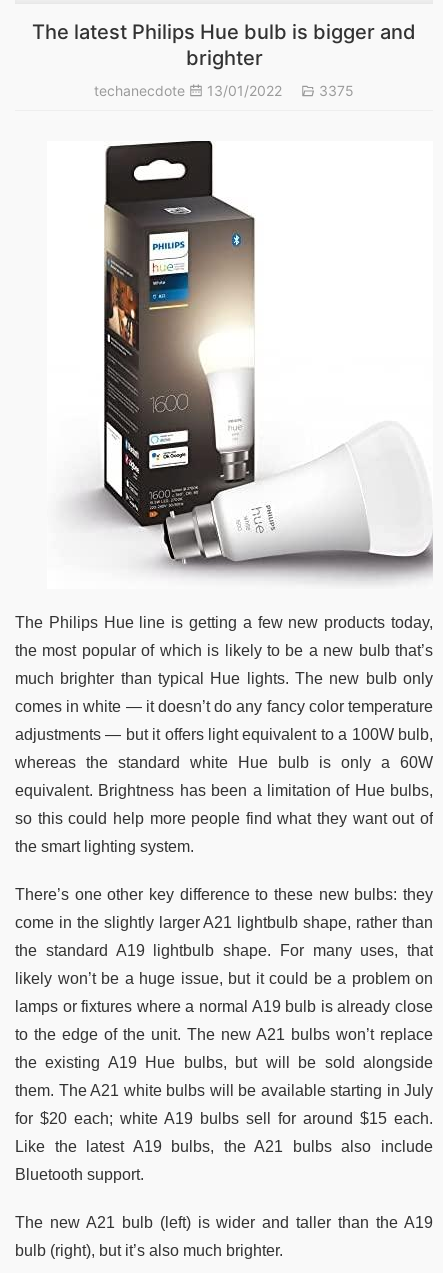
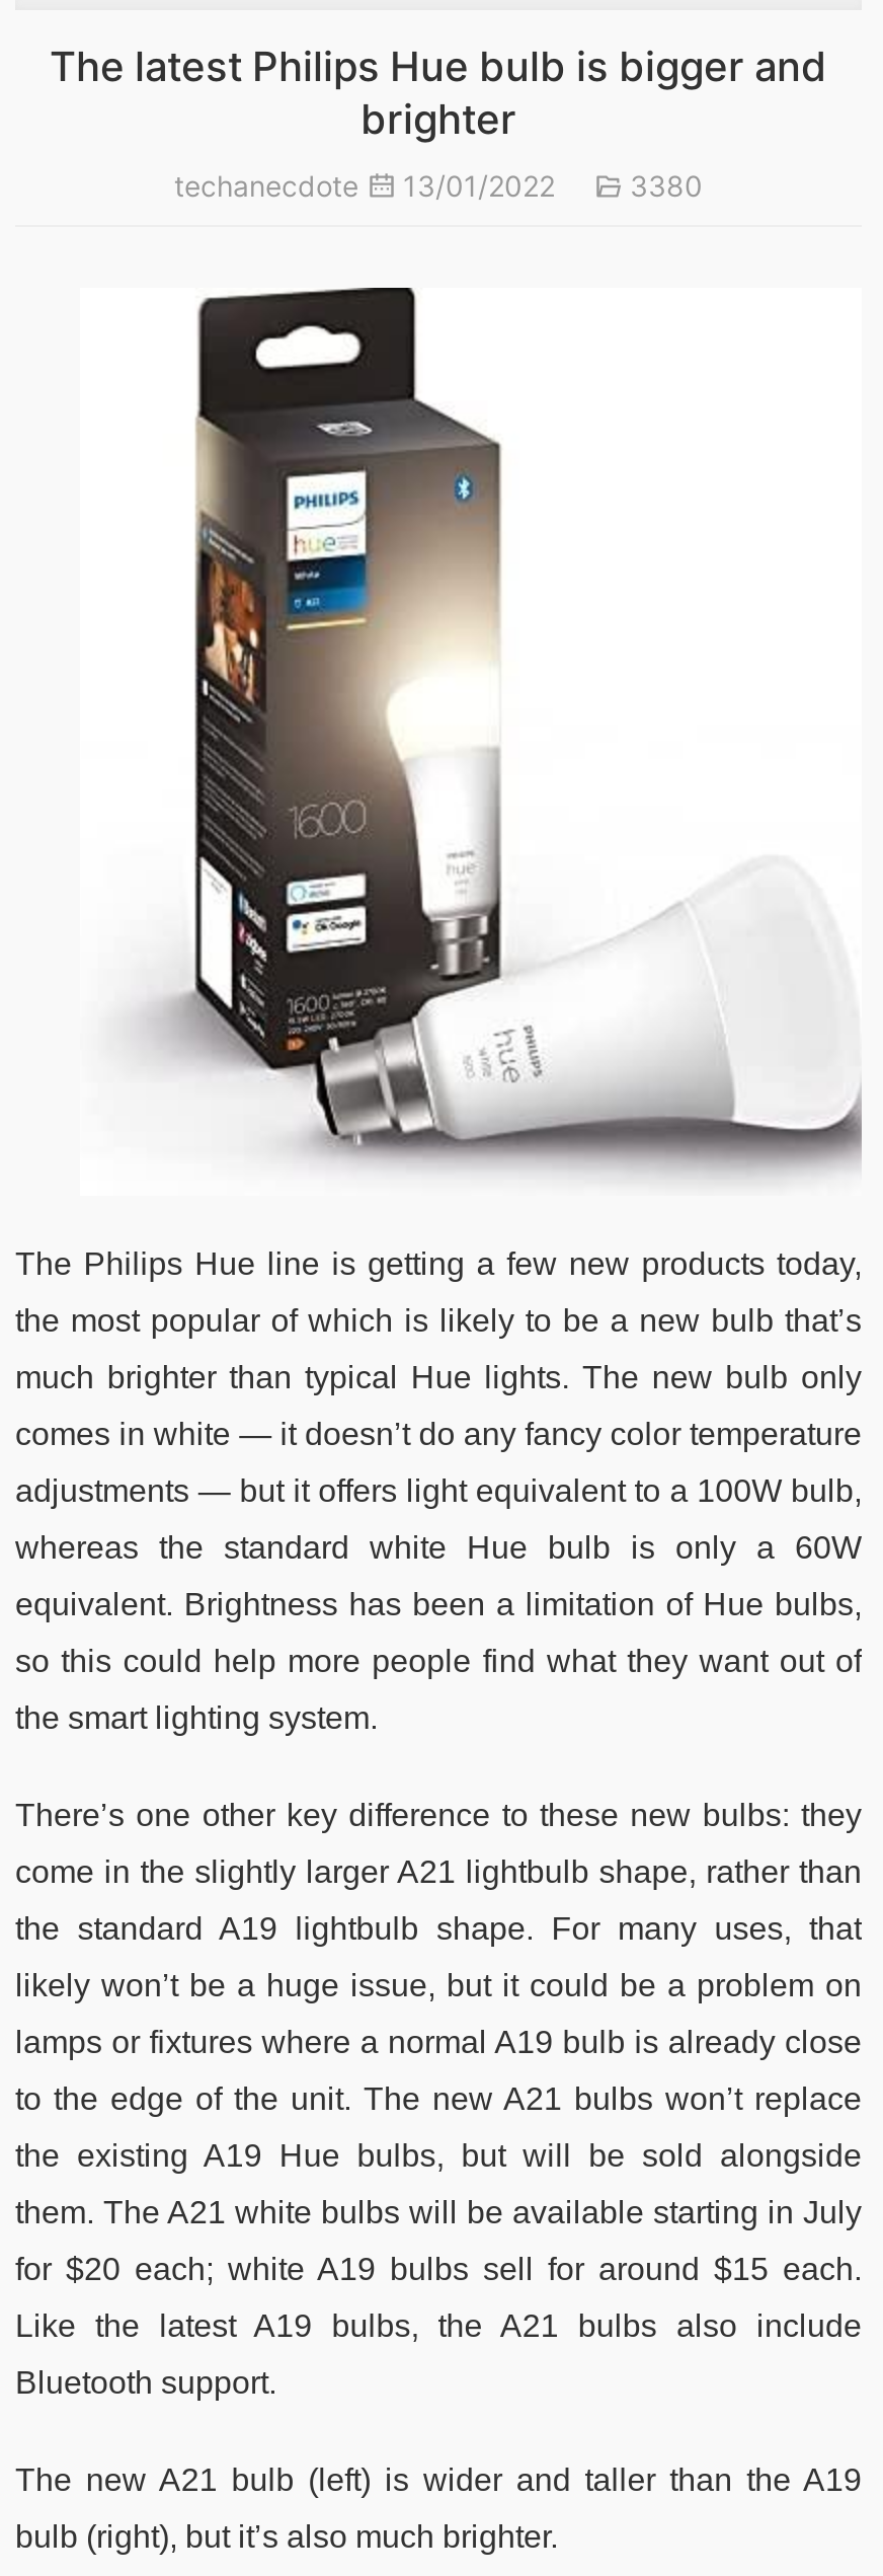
[94,82,354,99] techanecdote 13/01/2022 3375 -> [174,167,703,202] techanecdote 13/01/2022 3380

